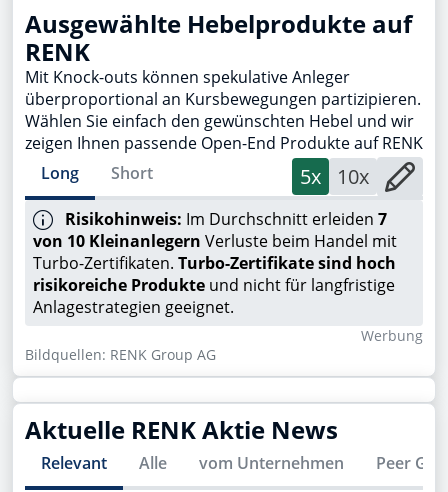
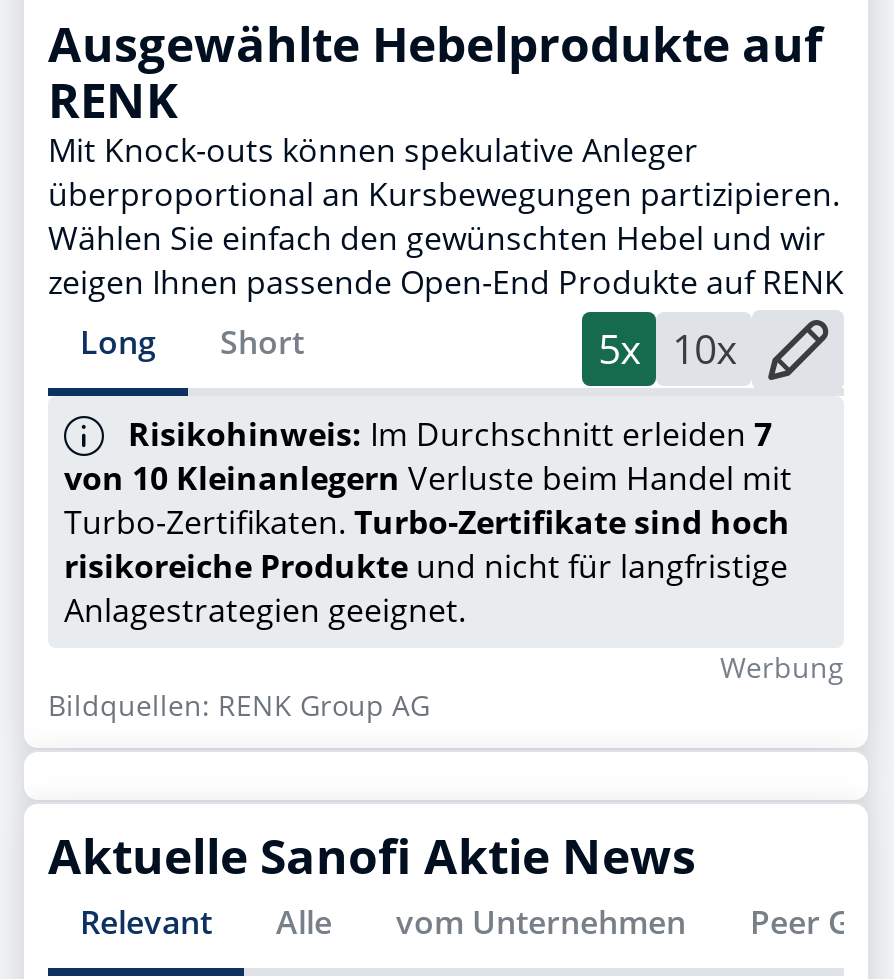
[25,413,338,446] Aktuelle RENK Aktie News -> [48,823,696,889] Aktuelle Sanofi Aktie News

